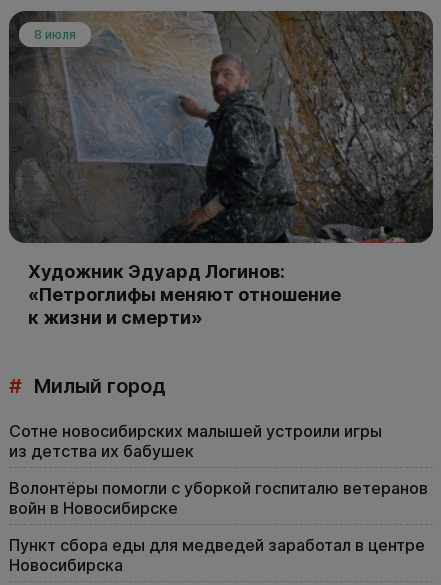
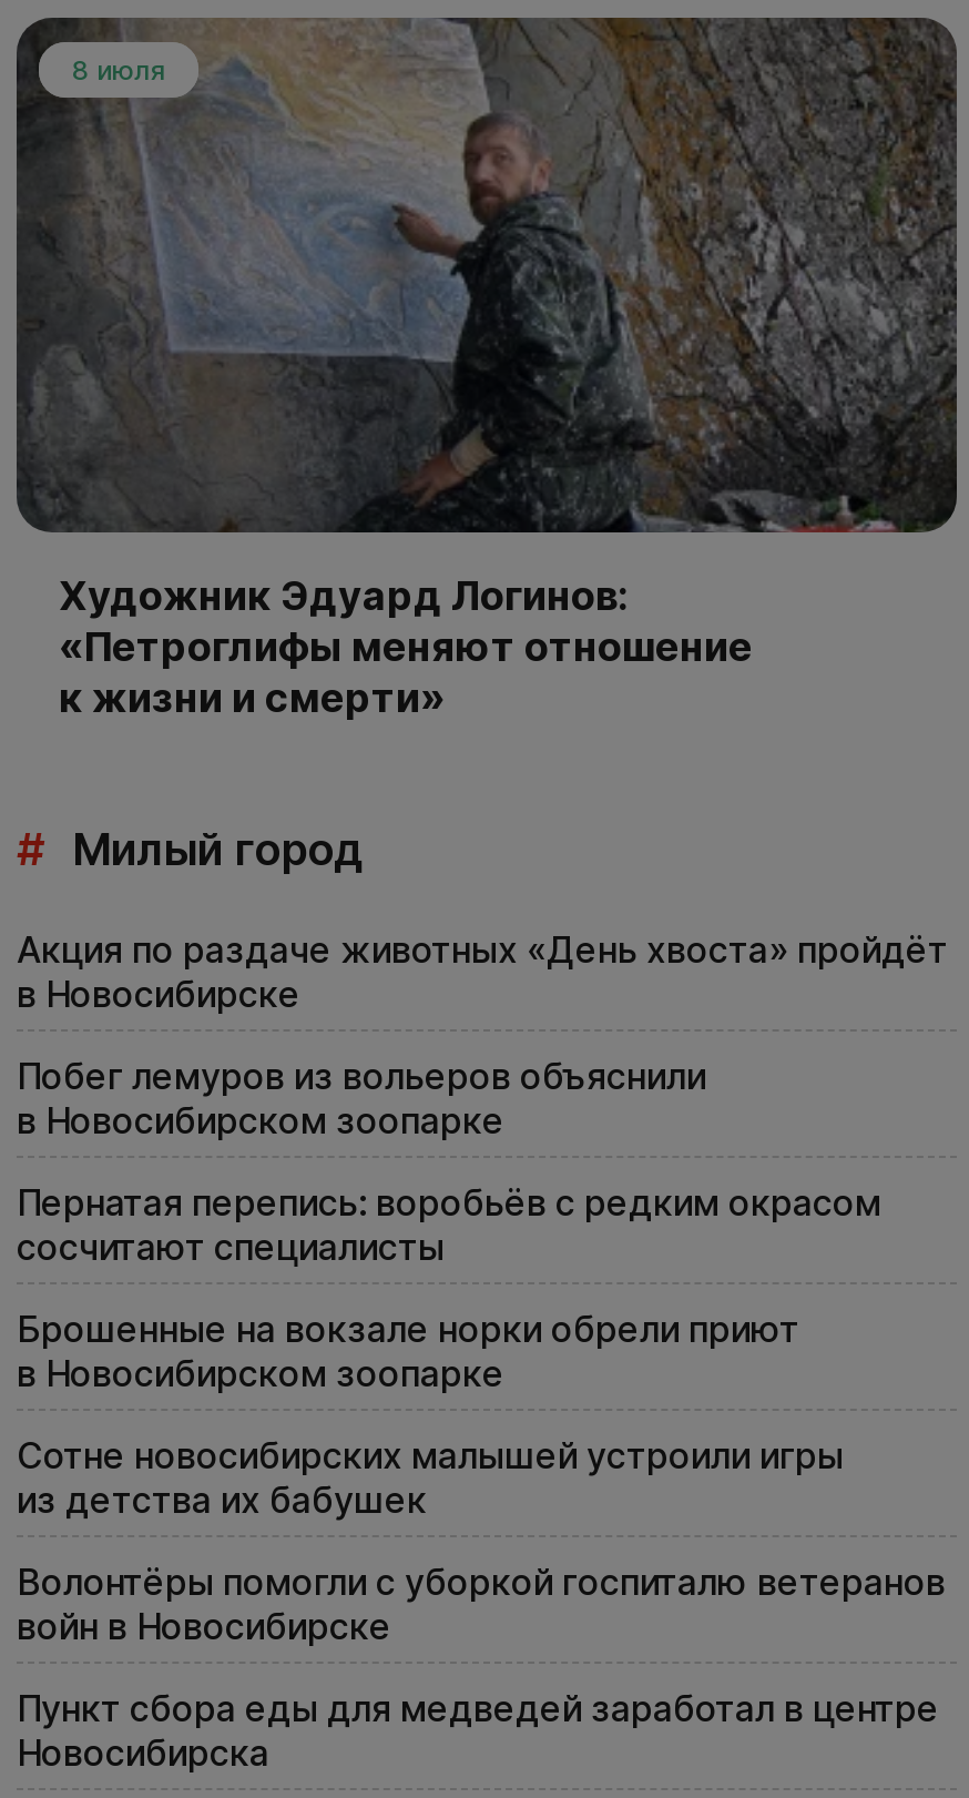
none -> [17,927,948,1395] Акция по раздаче животных «День хвоста» пройдёт | в Новосибирске | Побег лемуров из вольеров объяснили | в Новосибирском зоопарке | Пернатая перепись: воробьёв с редким окрасом | сосчитают специалисты | Брошенные на вокзале норки обрели приют | в Новосибирском зоопарке

